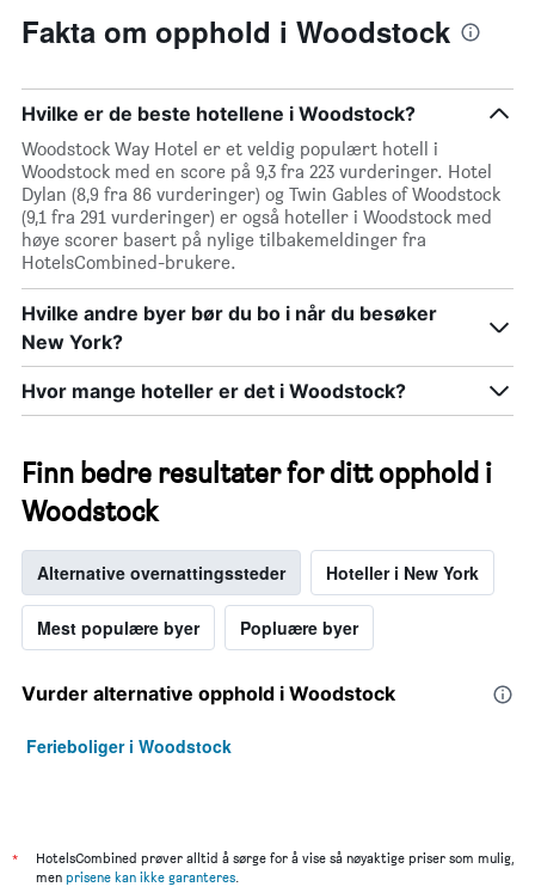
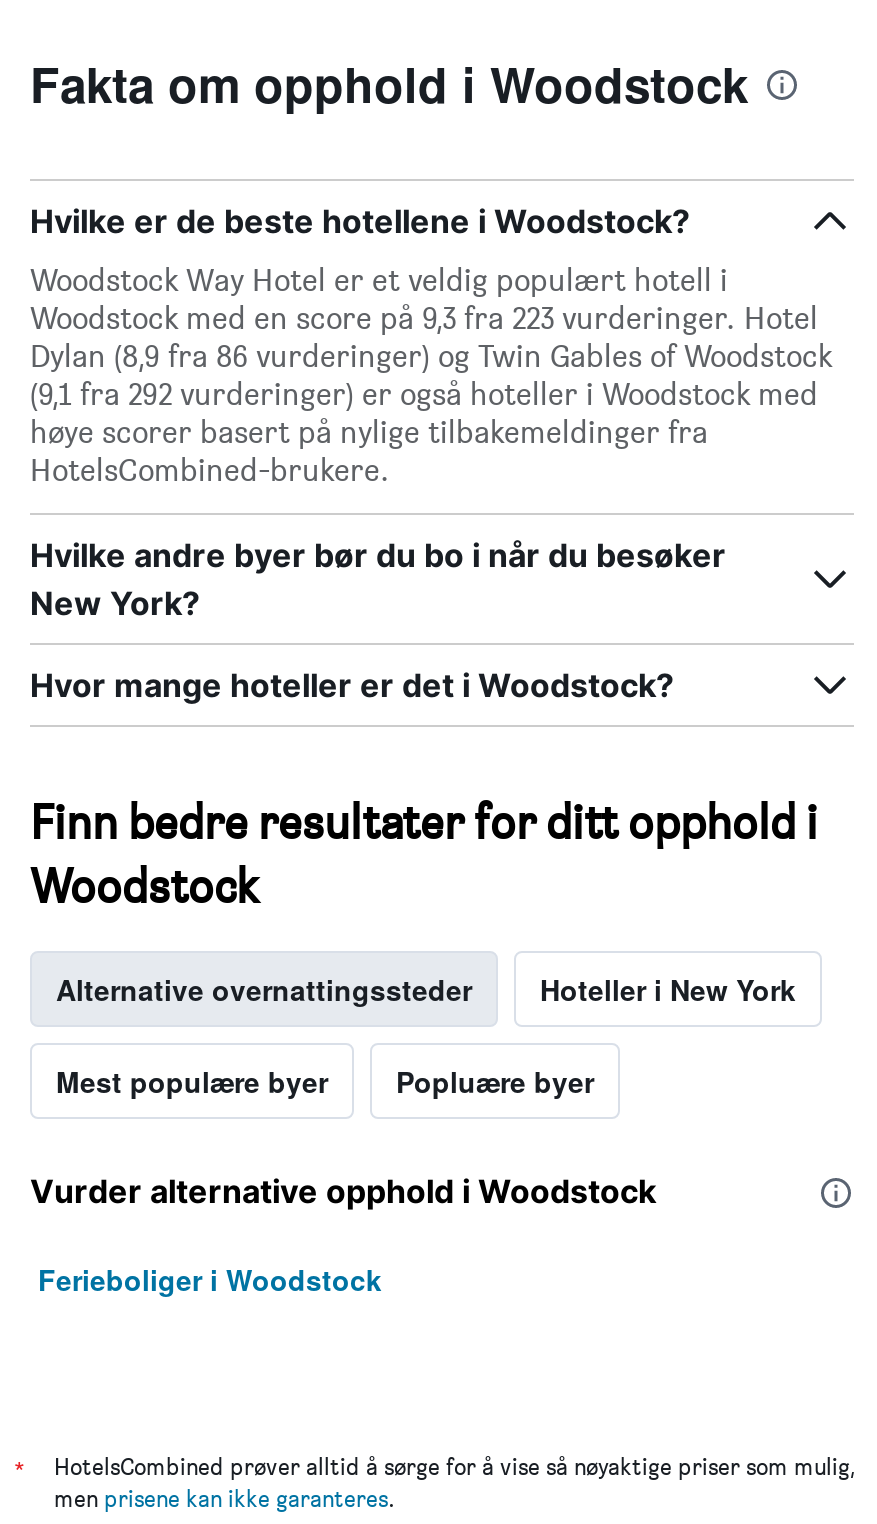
[21,206,492,229] (9,1 fra 291 vurderinger) er også hoteller i Woodstock med -> [30,375,818,413] (9,1 fra 292 vurderinger) er også hoteller i Woodstock med

